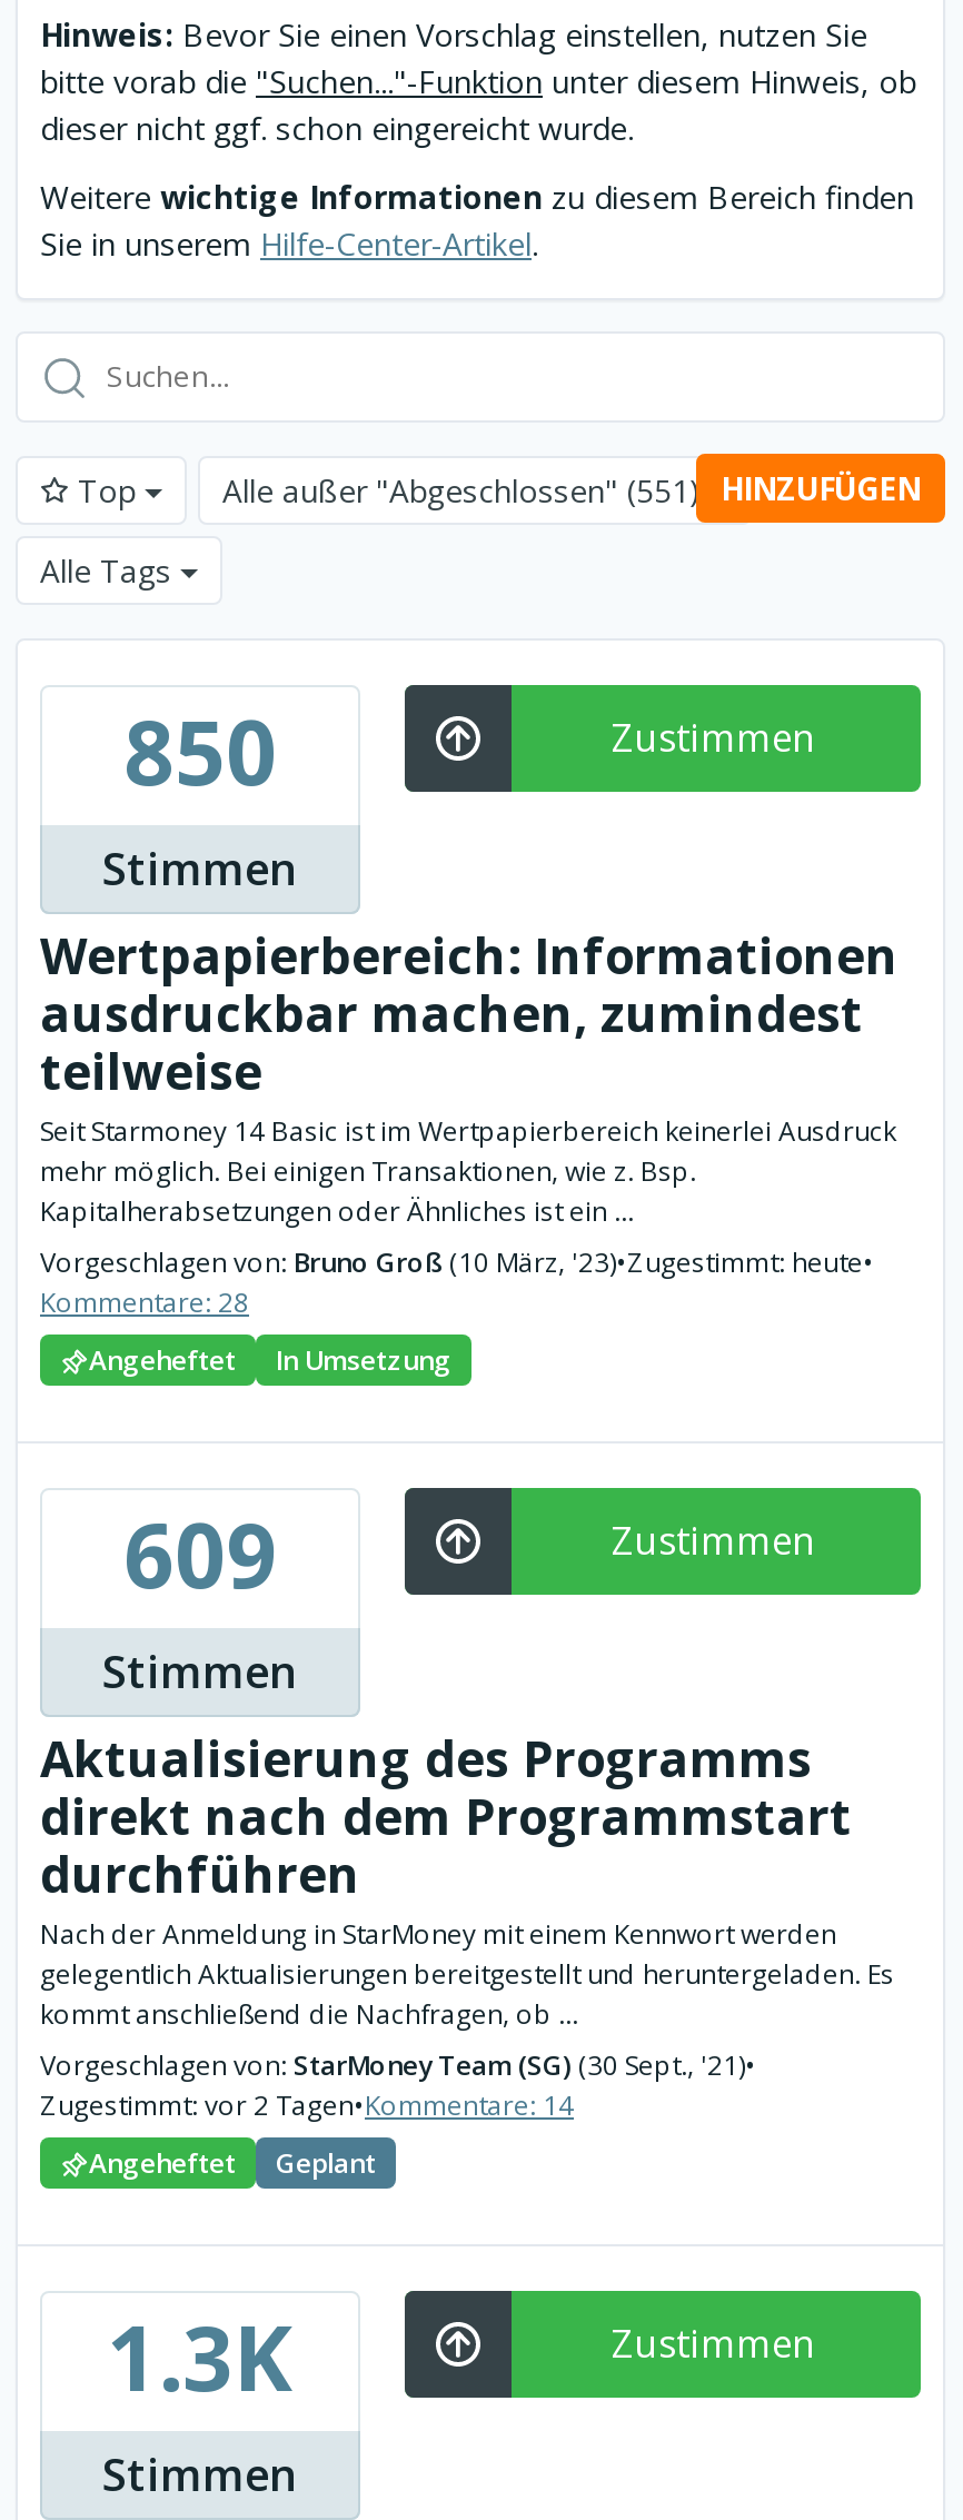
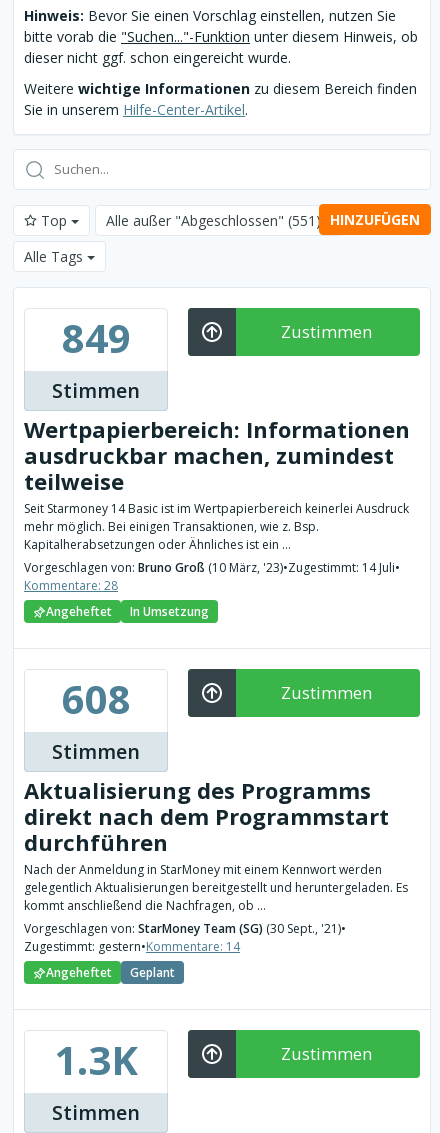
[123,689,277,812] 850 -> [61,310,130,365] 849
[40,1243,874,1281] Vorgeschlagen von: Bruno Groß (10 März, '23)•Zugestimmt: heute• -> [24,559,400,576] Vorgeschlagen von: Bruno Groß (10 März, '23)•Zugestimmt: 14 Juli•
[123,1492,277,1615] 609 -> [61,671,130,726] 608
[40,2086,574,2124] Zugestimmt: vor 2 Tagen•Kommentare: 14 -> [24,938,240,955] Zugestimmt: gestern•Kommentare: 14

